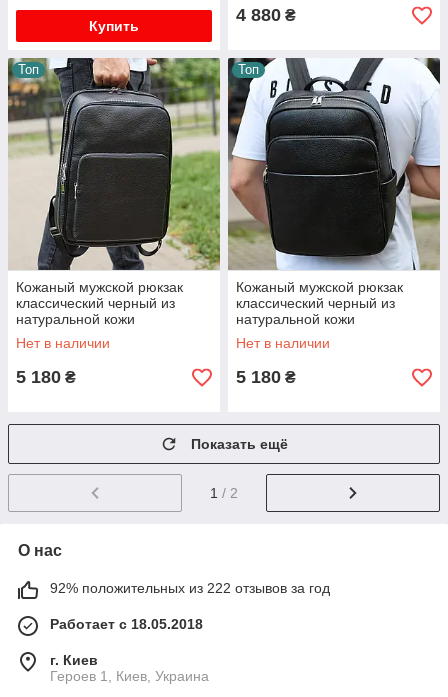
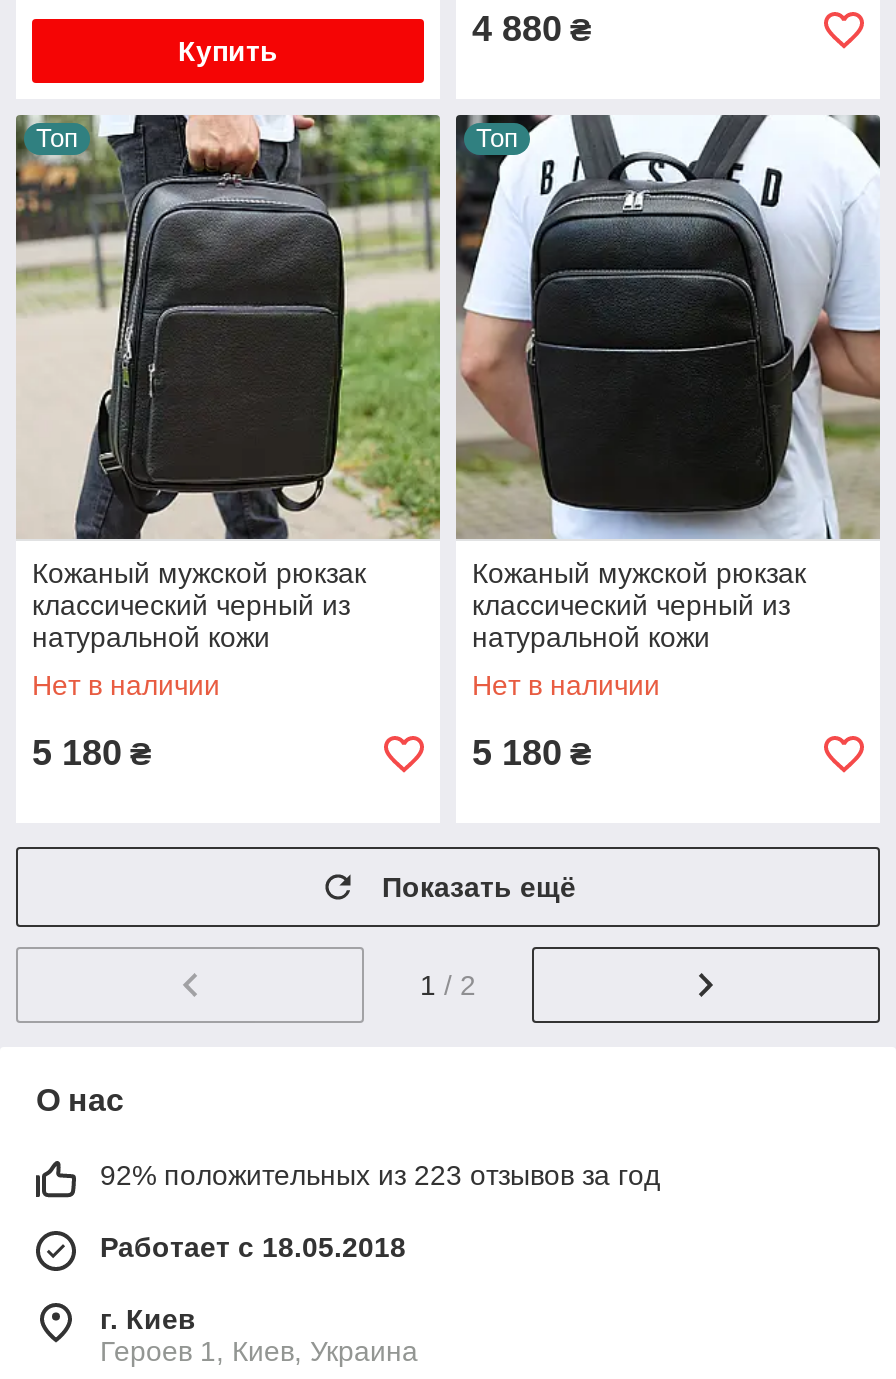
[50,580,330,596] 92% положительных из 222 отзывов за год -> [100,1159,660,1191] 92% положительных из 223 отзывов за год

